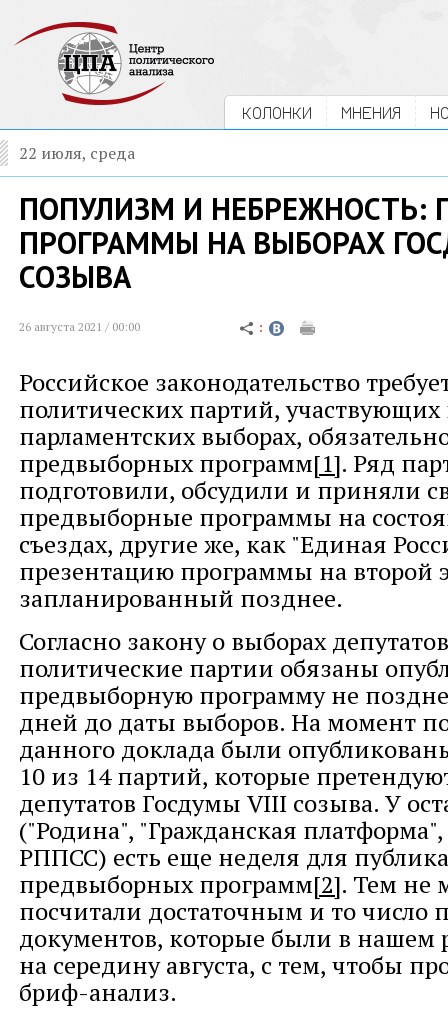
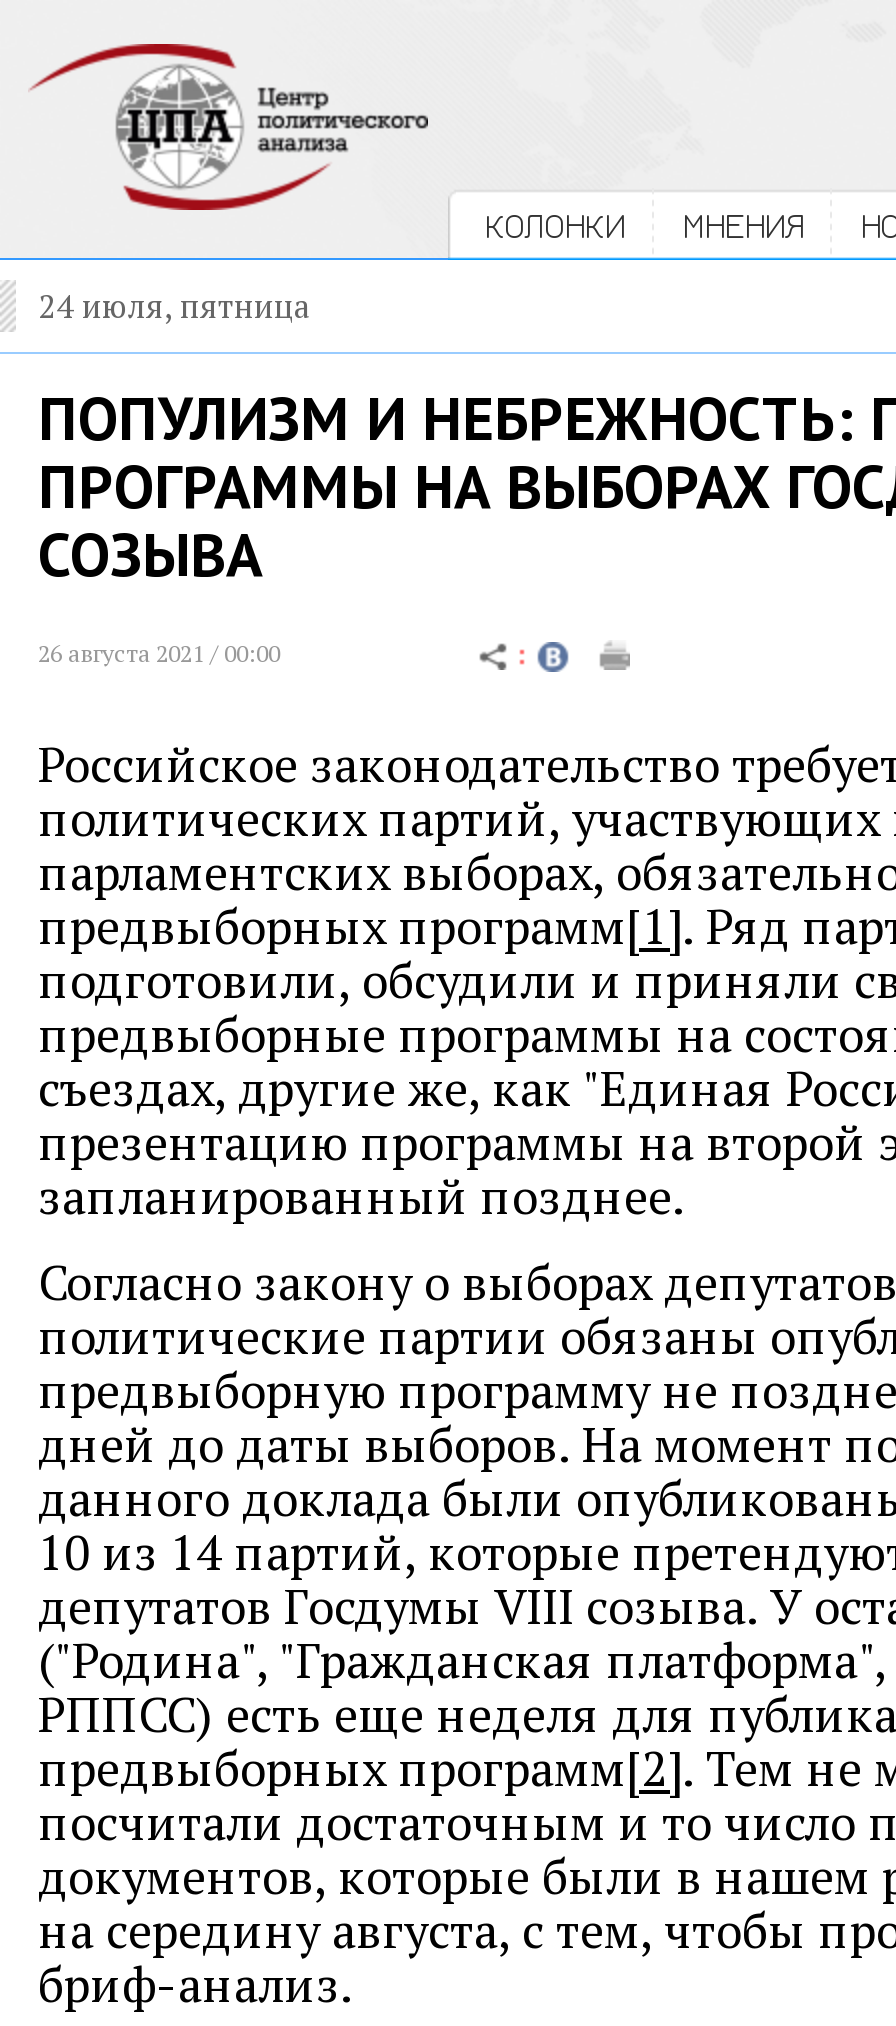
[19,142,135,164] 22 июля, среда -> [38,284,310,328] 24 июля, пятница

